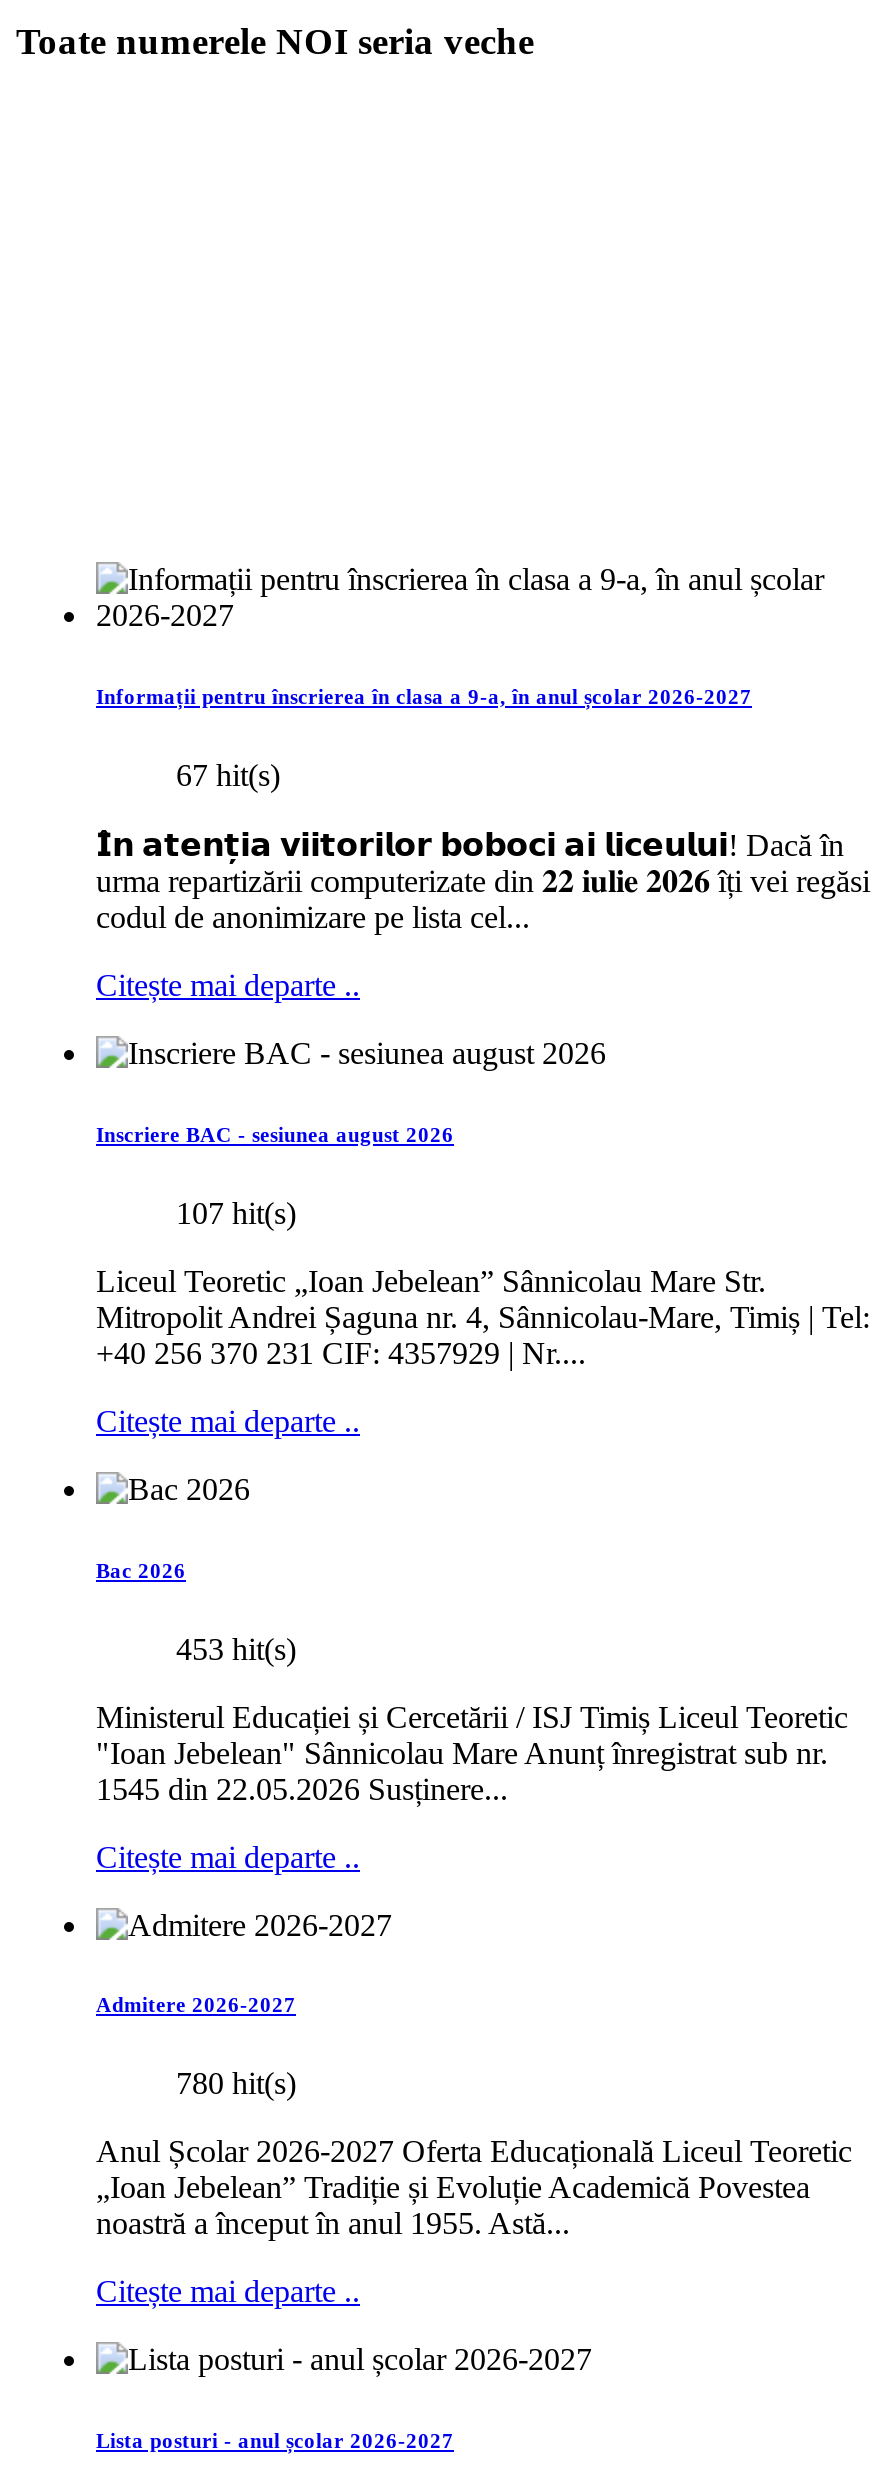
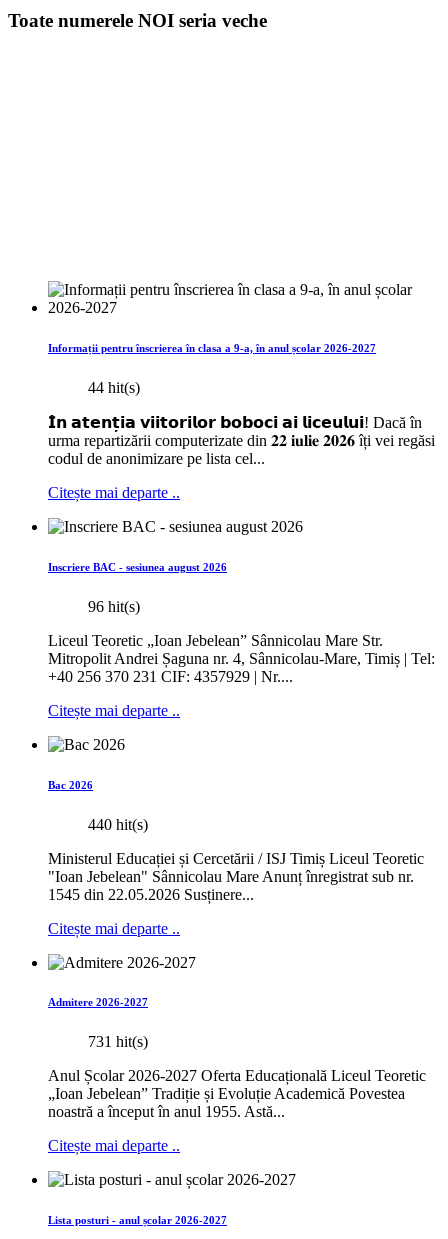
[176,757,280,791] 67 hit(s) -> [88,379,140,396] 44 hit(s)
[176,1195,296,1229] 107 hit(s) -> [88,598,140,615] 96 hit(s)
[176,1631,296,1665] 453 hit(s) -> [88,815,148,832] 440 hit(s)
[176,2067,296,2101] 780 hit(s) -> [88,1033,148,1050] 731 hit(s)

